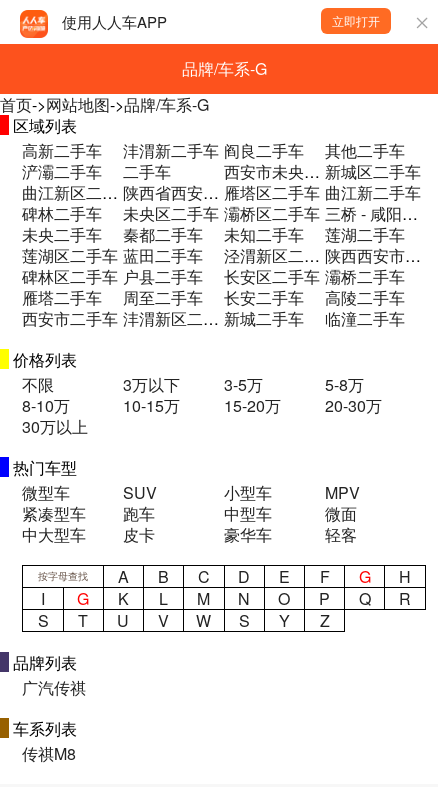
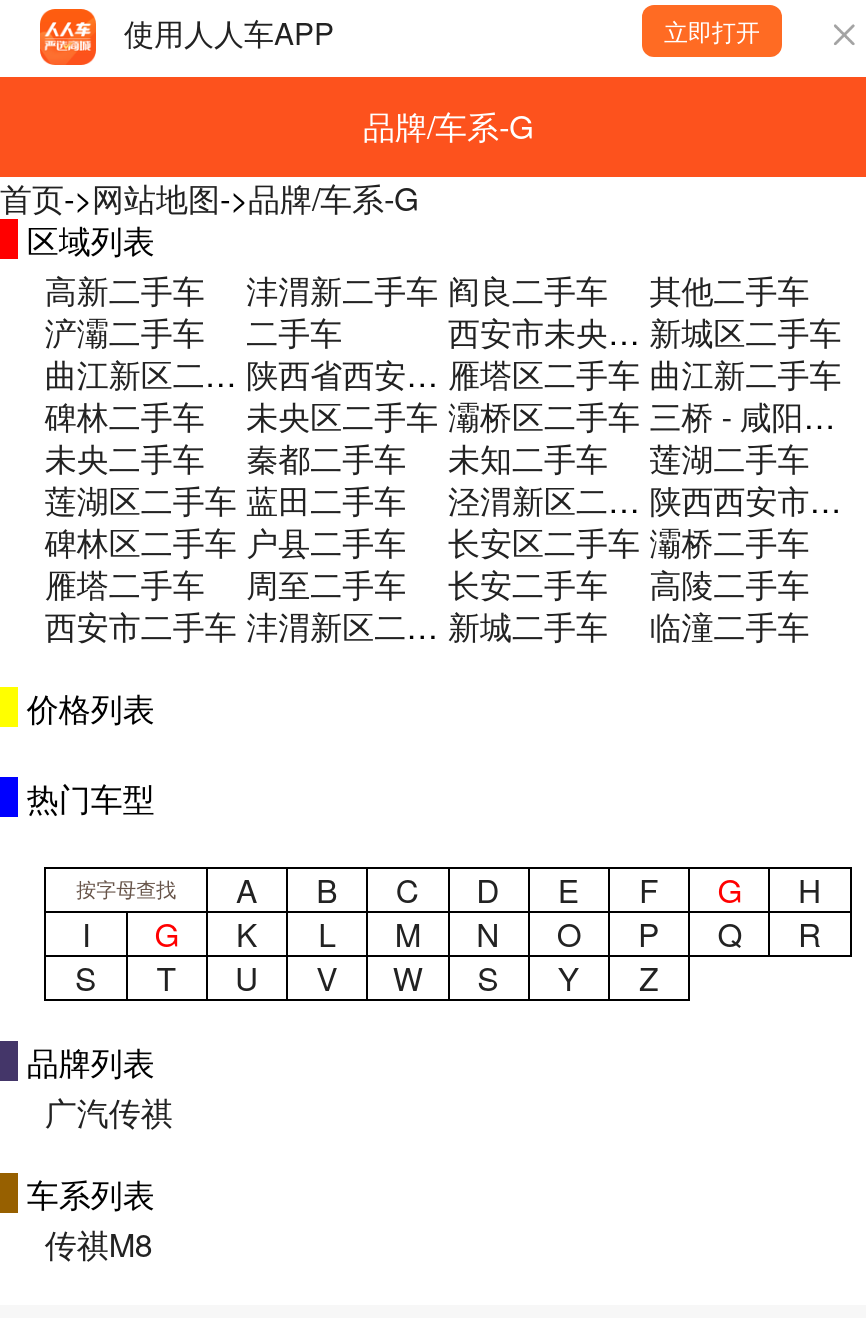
[22,373,382,438] 不限 | 3万以下 | 3-5万 | 5-8万 | 8-10万 | 10-15万 | 15-20万 | 20-30万 | 30万以上 -> none
[22,481,360,546] 微型车 | SUV | 小型车 | MPV | 紧凑型车 | 跑车 | 中型车 | 微面 | 中大型车 | 皮卡 | 豪华车 | 轻客 -> none

